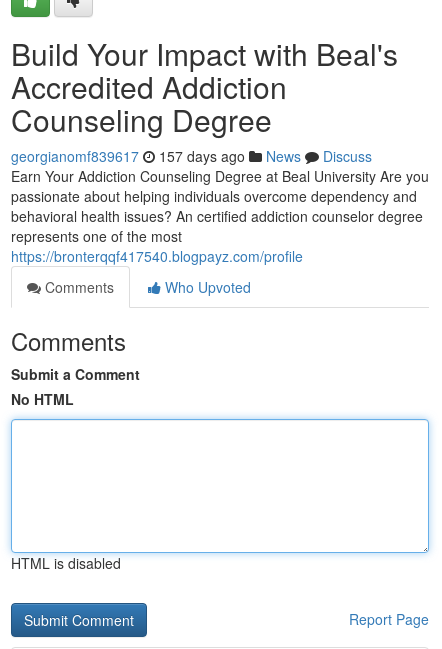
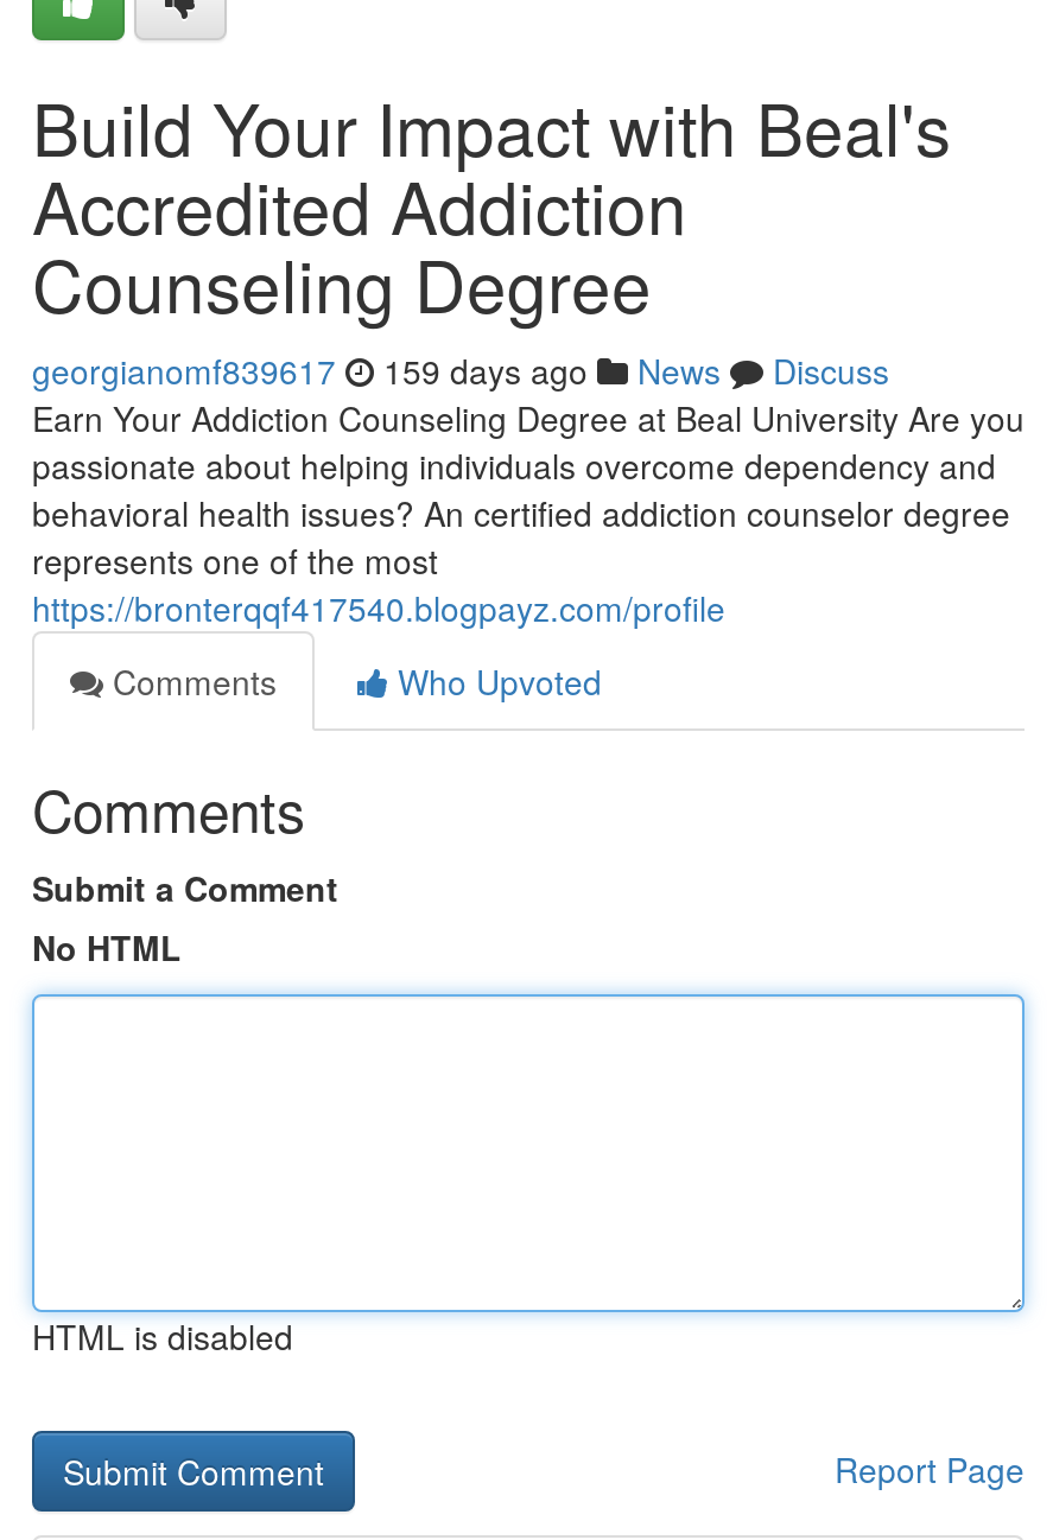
[11,146,372,166] georgianomf839617 157 days ago News Discuss -> [32,346,889,394] georgianomf839617 159 days ago News Discuss

